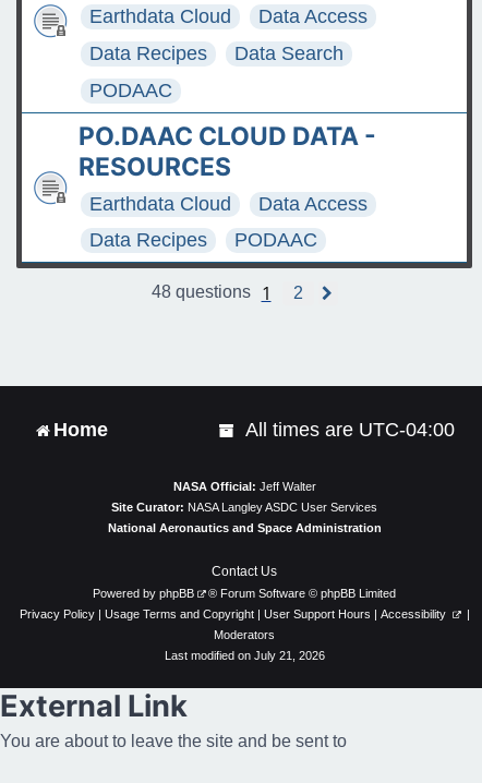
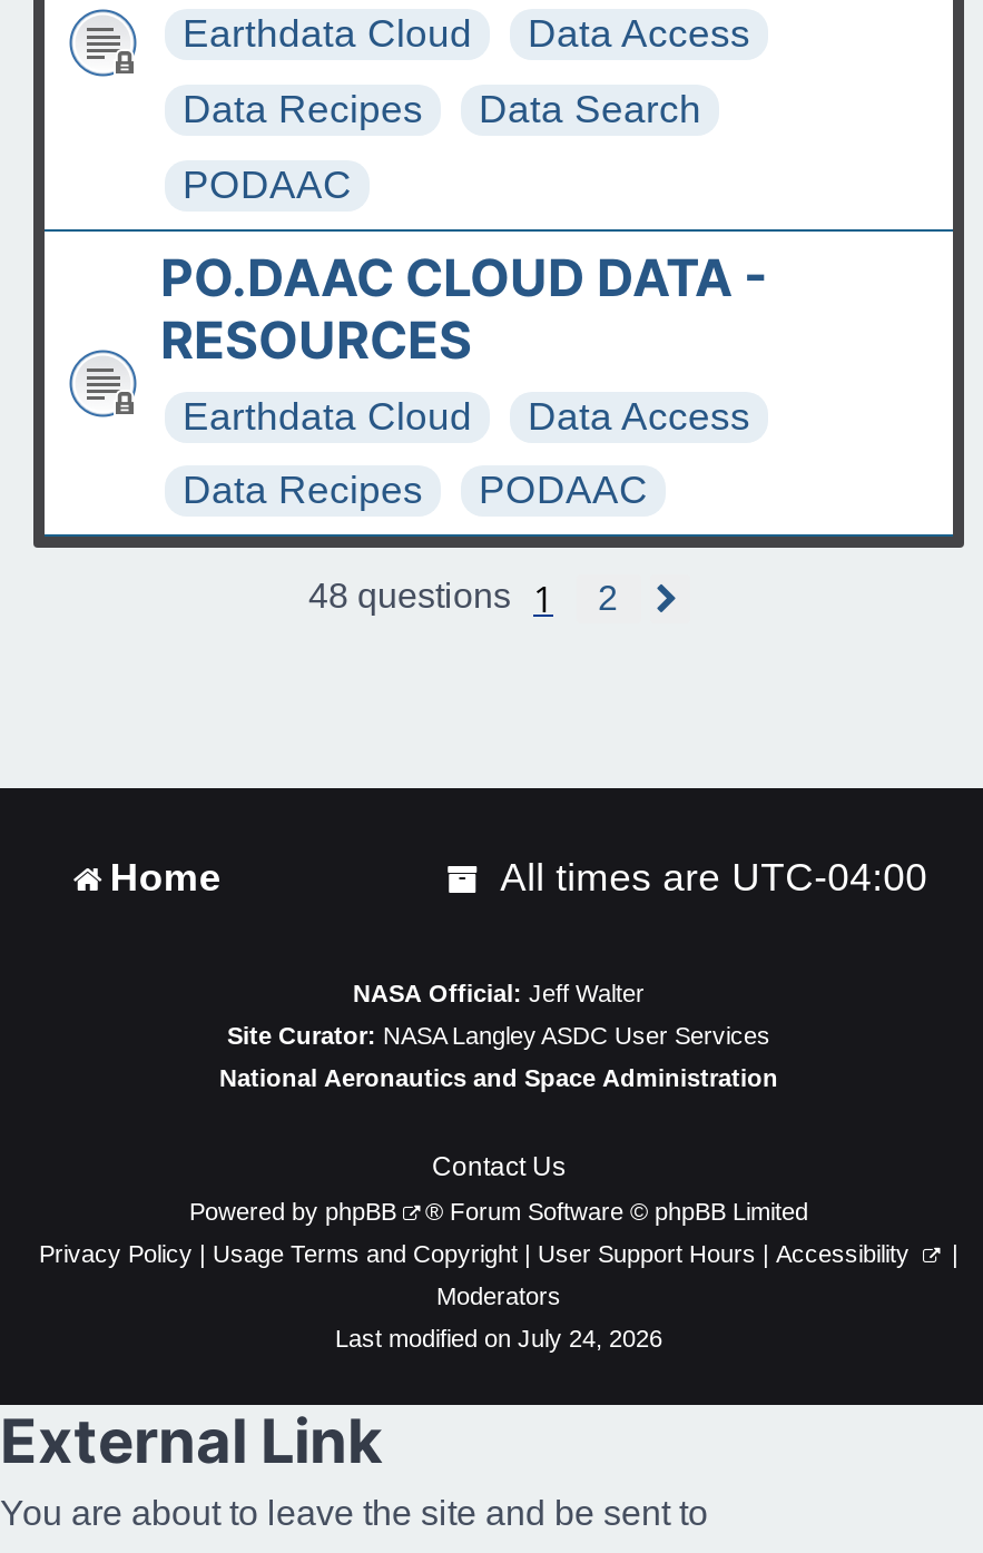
[164,649,324,662] Last modified on July 21, 2026 -> [335,1326,662,1352] Last modified on July 24, 2026

